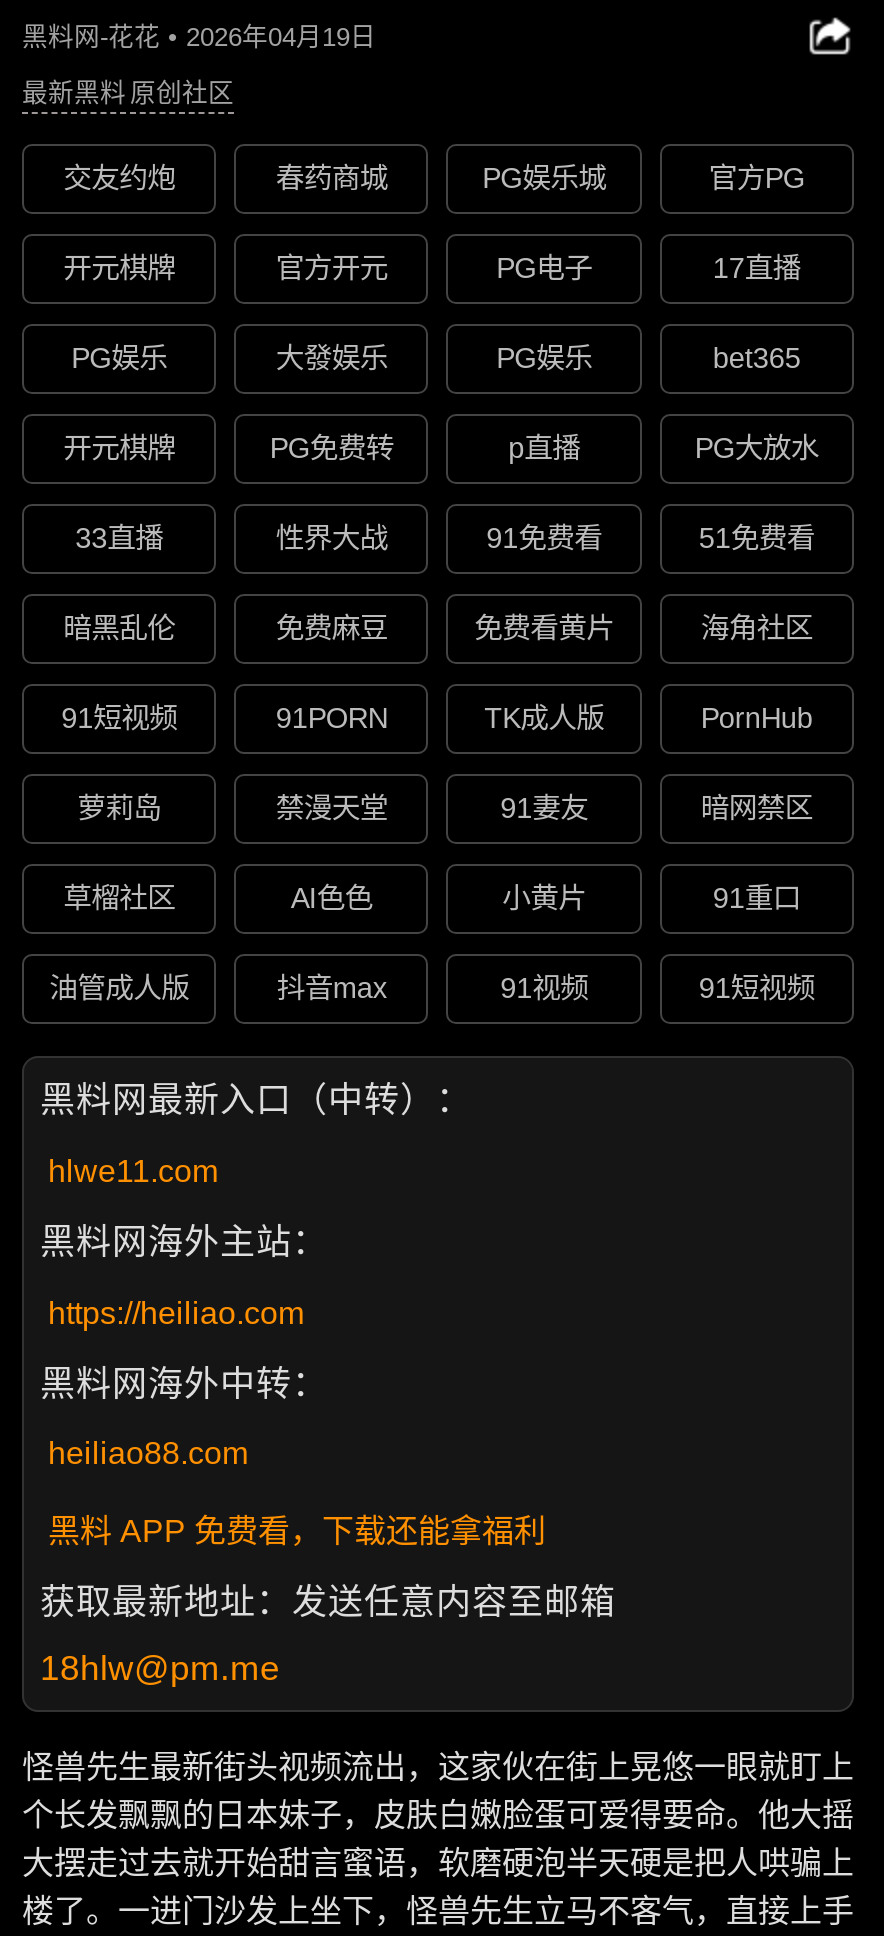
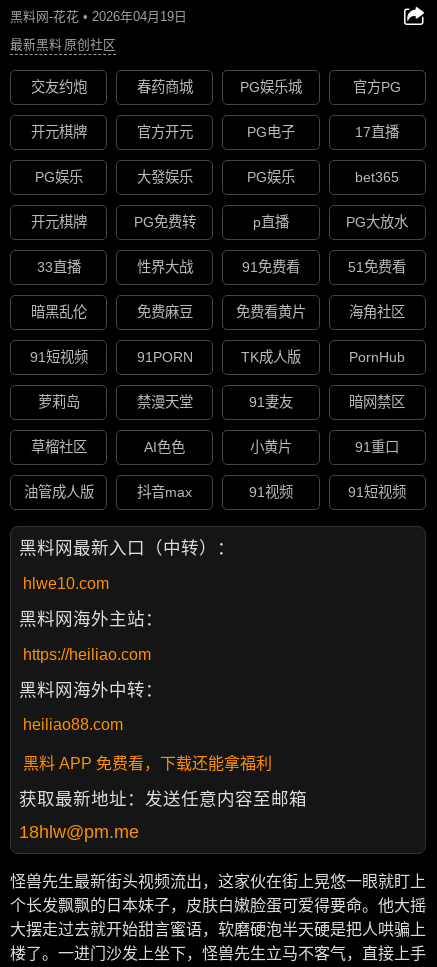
[48,1154,218,1188] hlwe11.com -> [23,575,109,592] hlwe10.com

